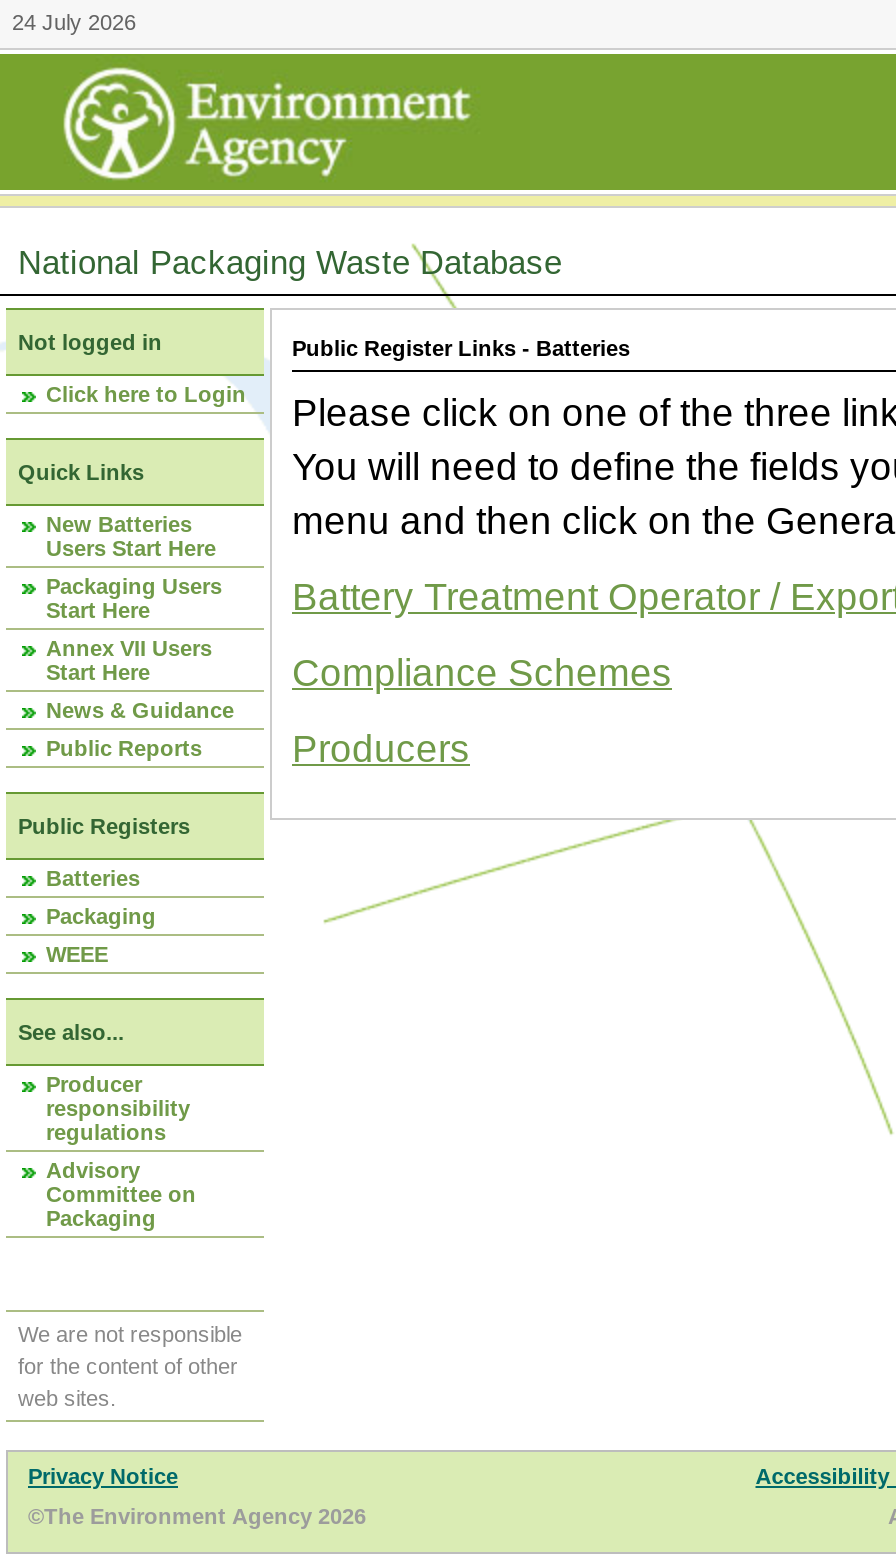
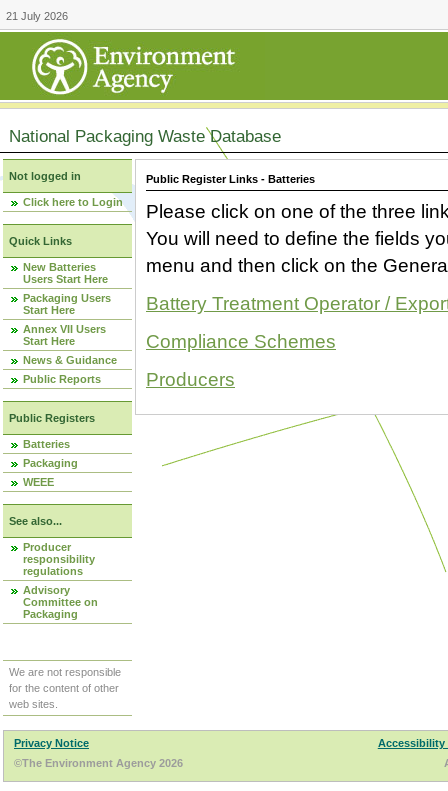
[12,10,136,34] 24 July 2026 -> [6,10,68,22] 21 July 2026

